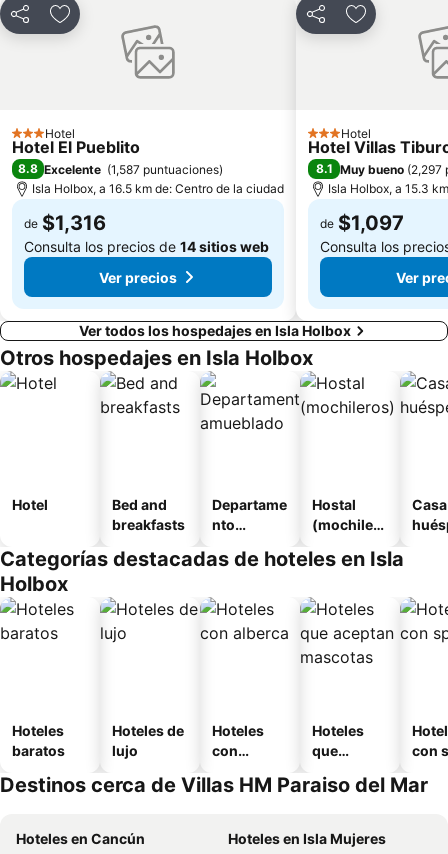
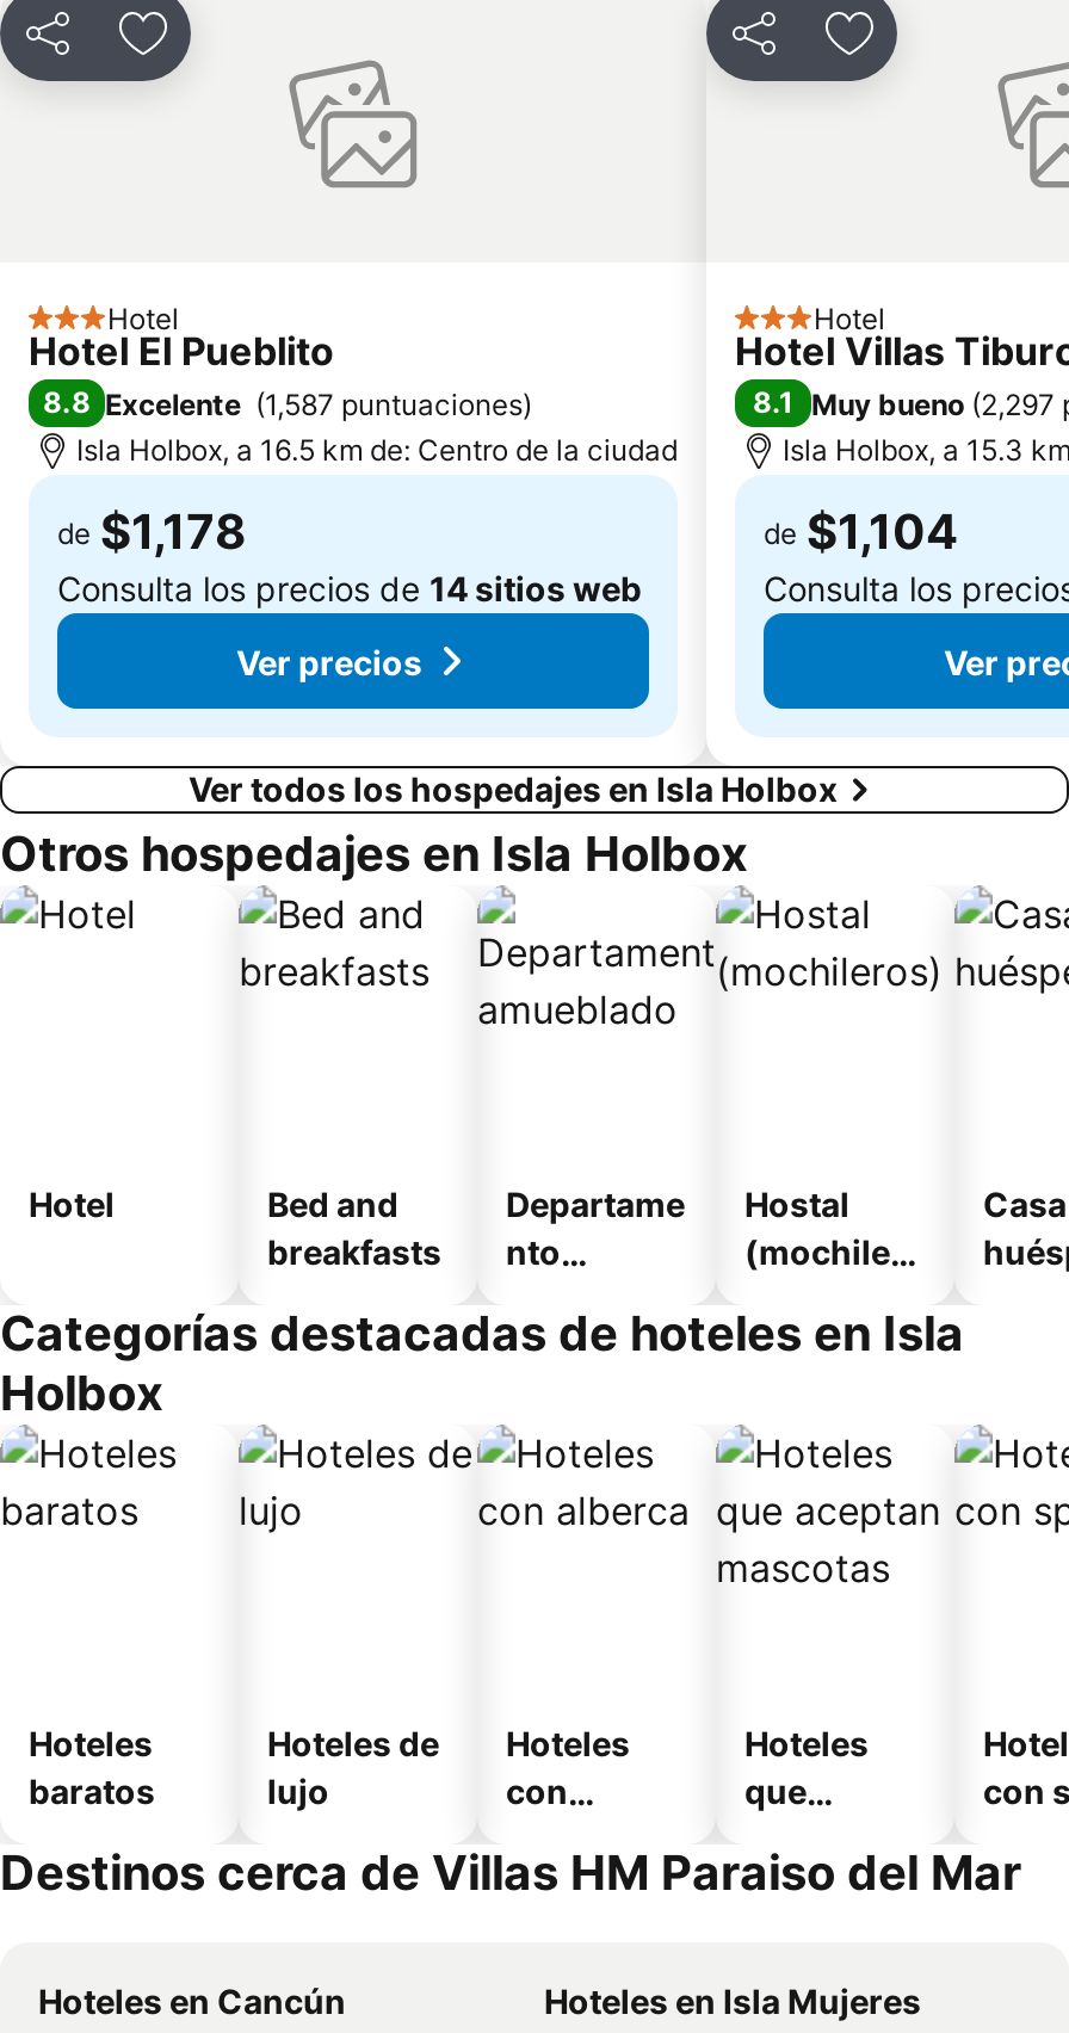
[24,211,106,235] de $1,316 -> [57,505,246,562] de $1,178
[320,211,404,235] de $1,097 -> [764,505,959,562] de $1,104

